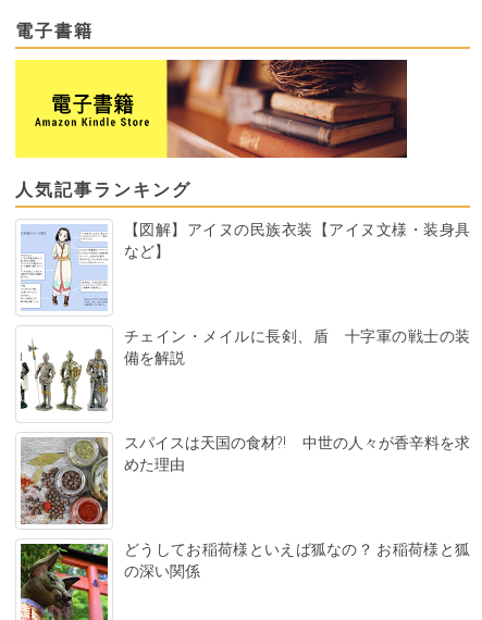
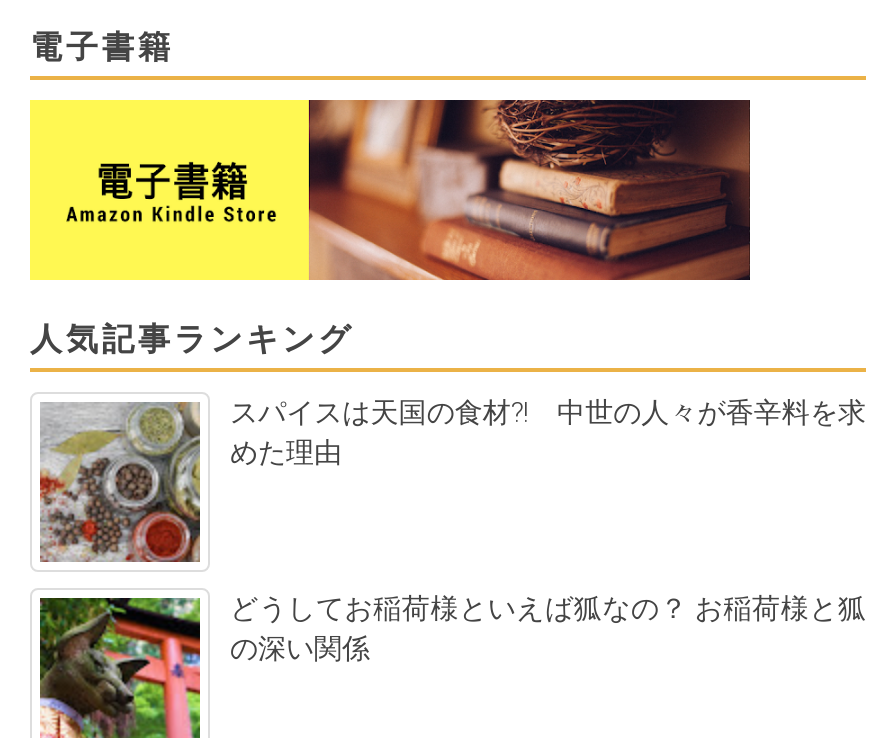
[21,221,470,311] [image] | 【図解】アイヌの民族衣装【アイヌ文様・装身具 | など】 -> none
[20,328,470,421] [image] | チェイン・メイルに長剣、盾 十字軍の戦士の装 | 備を解説 -> none

